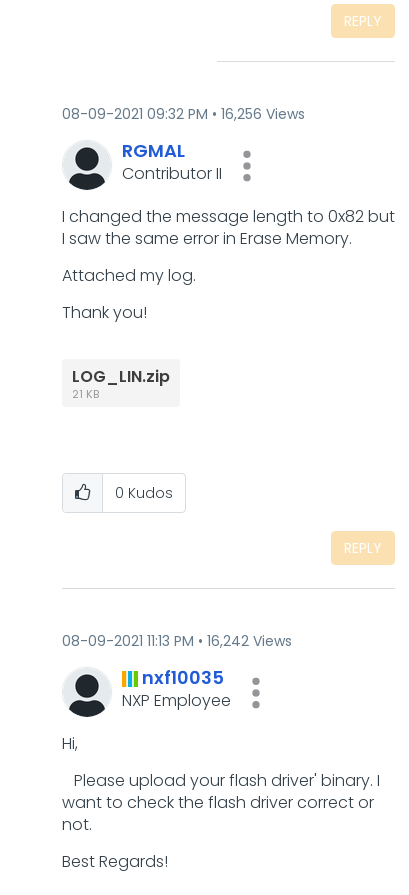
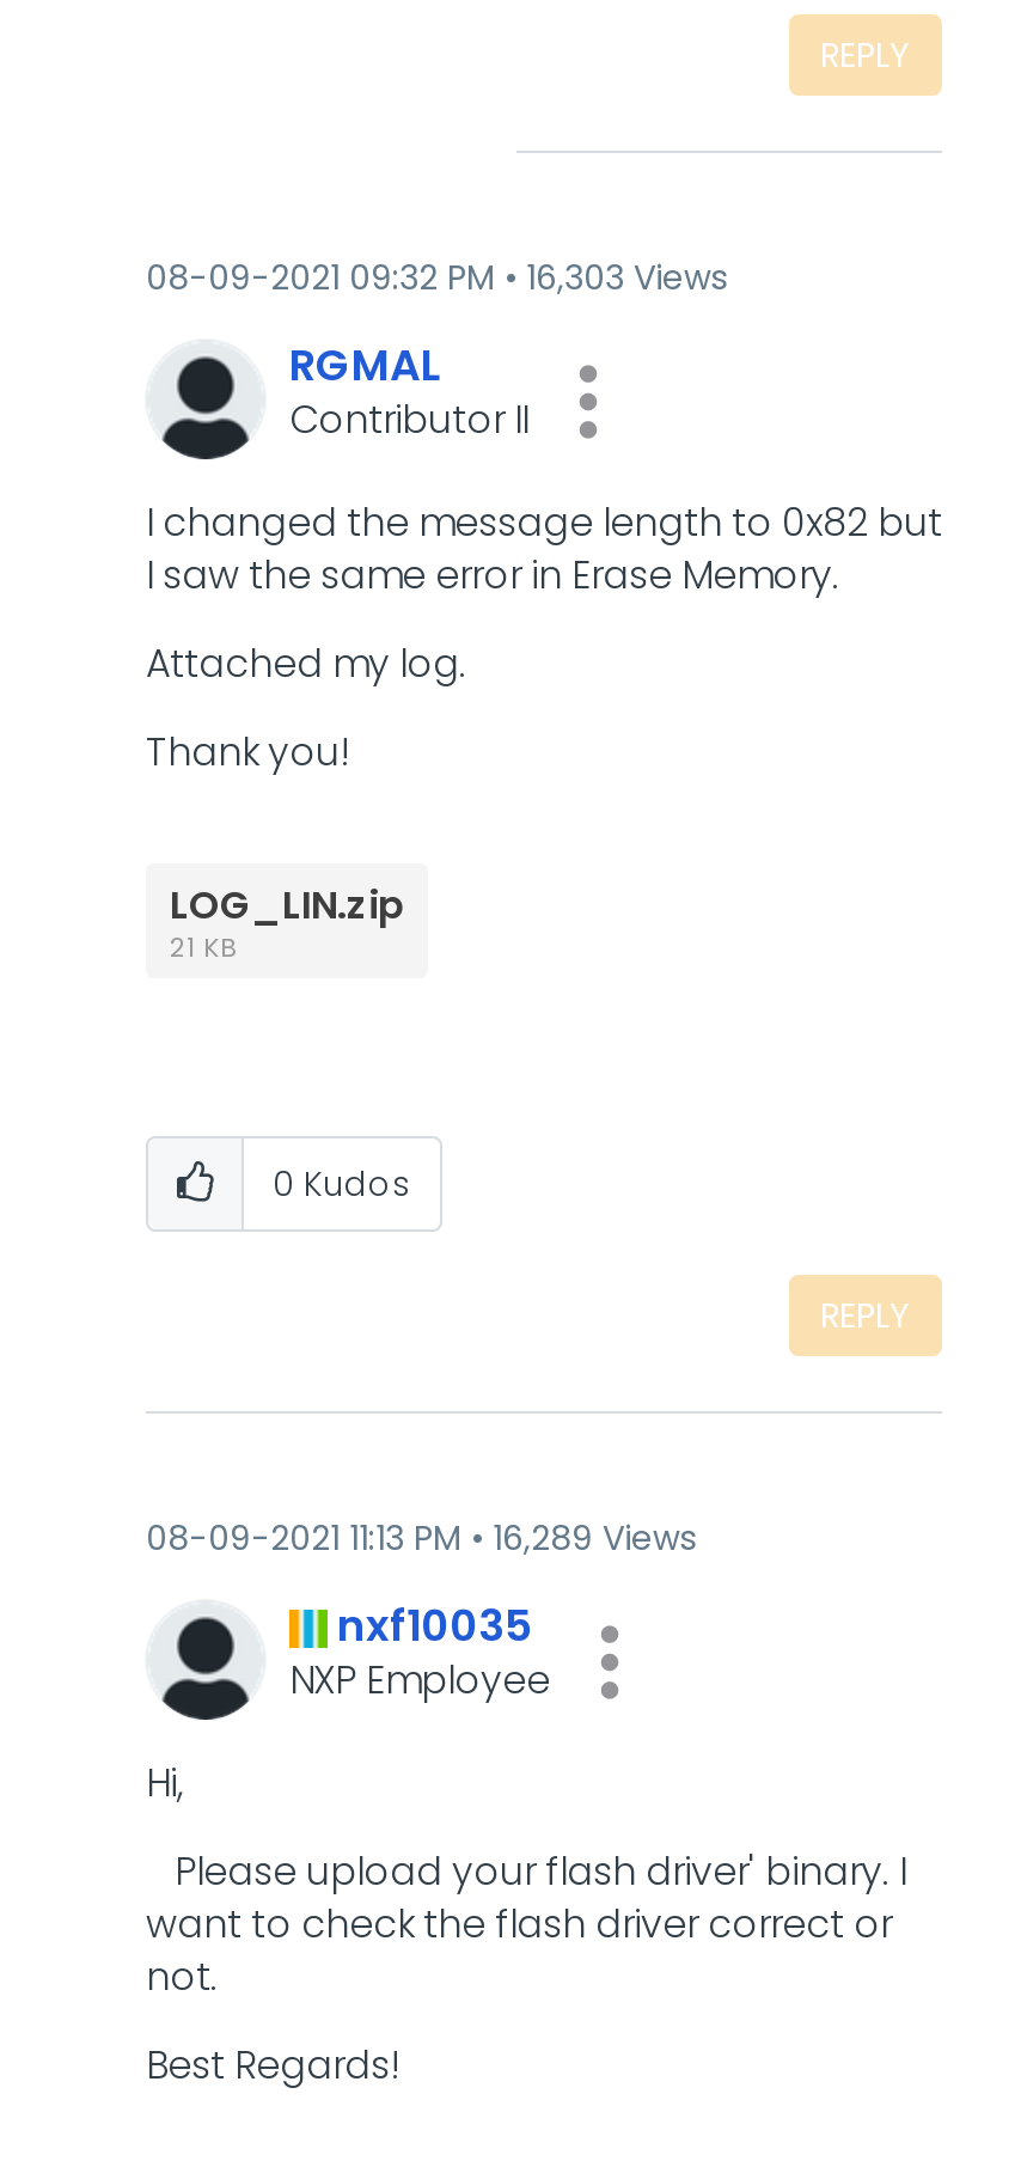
[62,104,305,124] 08-09-2021 09:32 PM 16,256 Views -> [146,253,727,301] 08-09-2021 09:32 PM 16,303 Views
[62,631,292,651] 08-09-2021 11:13 PM 16,242 Views -> [146,1514,696,1562] 08-09-2021 11:13 PM 16,289 Views

